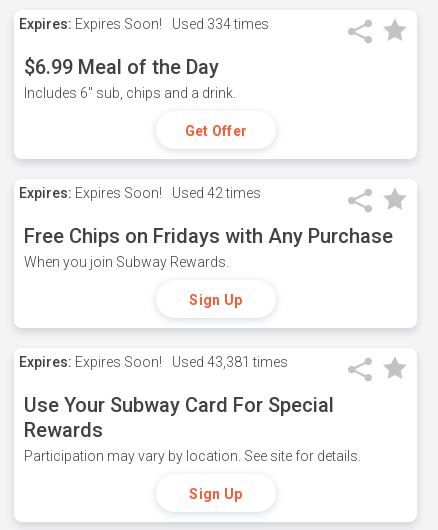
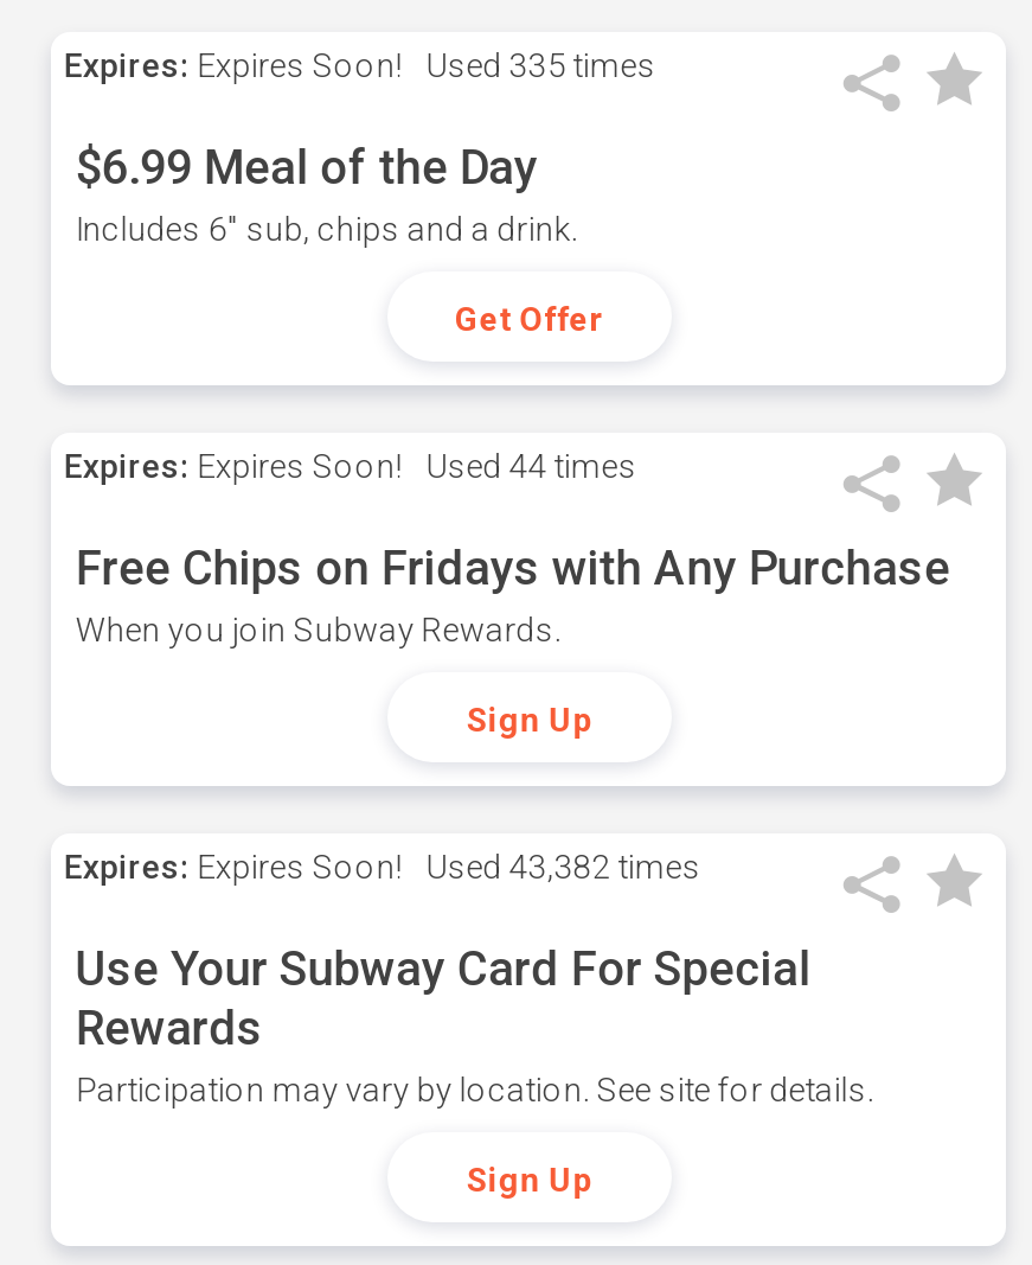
[19,16,269,32] Expires: Expires Soon! Used 334 times -> [64,46,656,84] Expires: Expires Soon! Used 335 times
[19,185,261,201] Expires: Expires Soon! Used 42 times -> [64,447,637,485] Expires: Expires Soon! Used 44 times
[19,354,288,370] Expires: Expires Soon! Used 43,381 times -> [64,848,701,886] Expires: Expires Soon! Used 43,382 times

